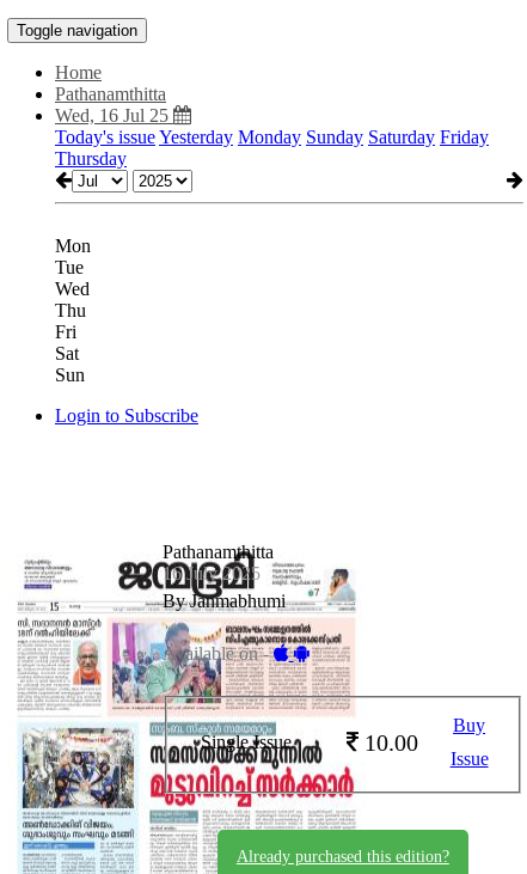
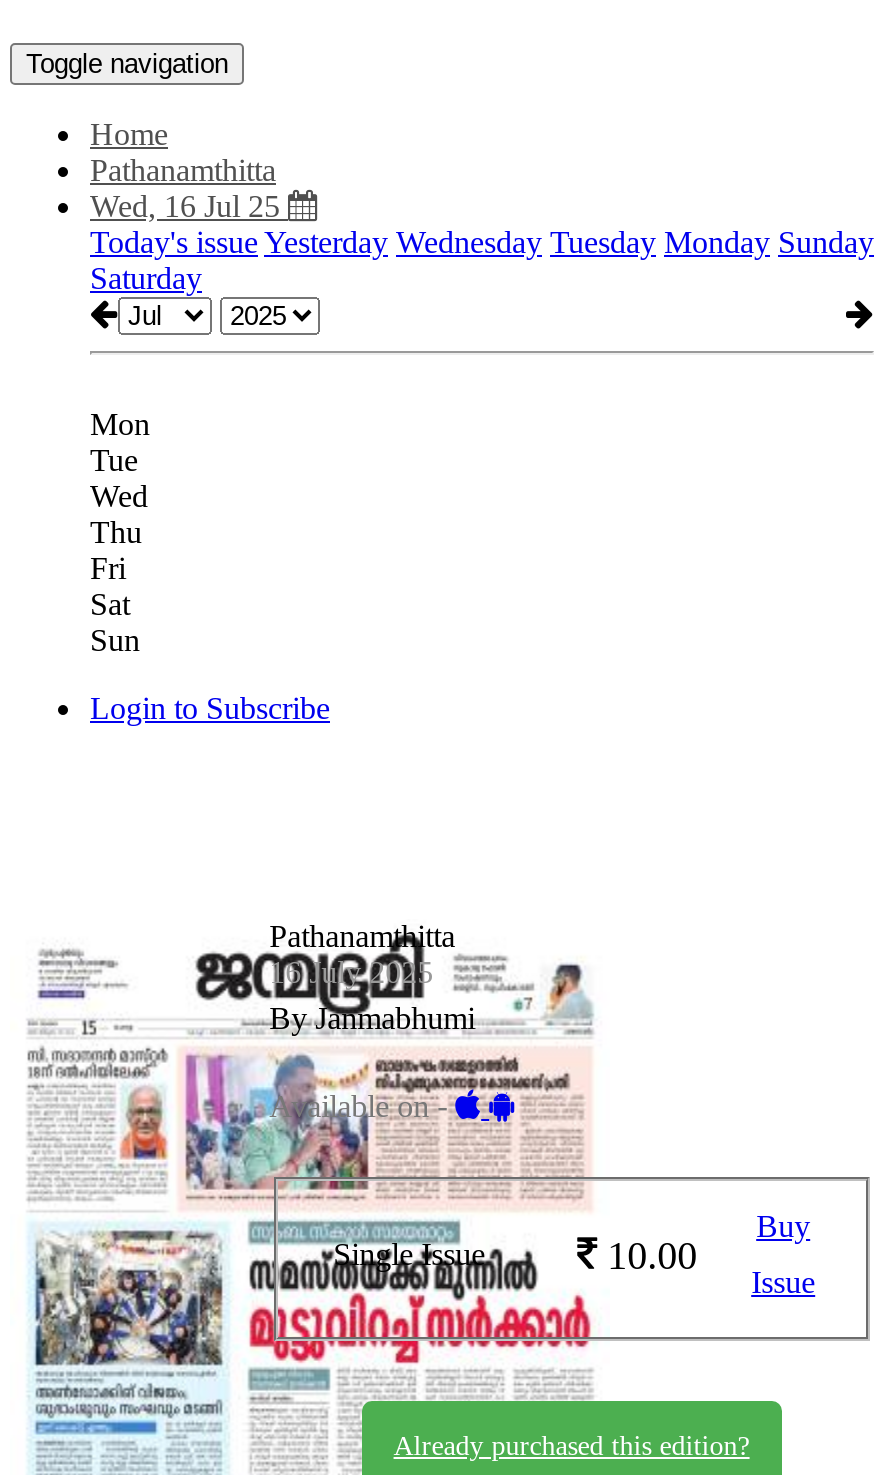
[55,127,489,169] Today's issue Yesterday Monday Sunday Saturday Friday | Thursday -> [90,225,874,295] Today's issue Yesterday Wednesday Tuesday Monday Sunday | Saturday

